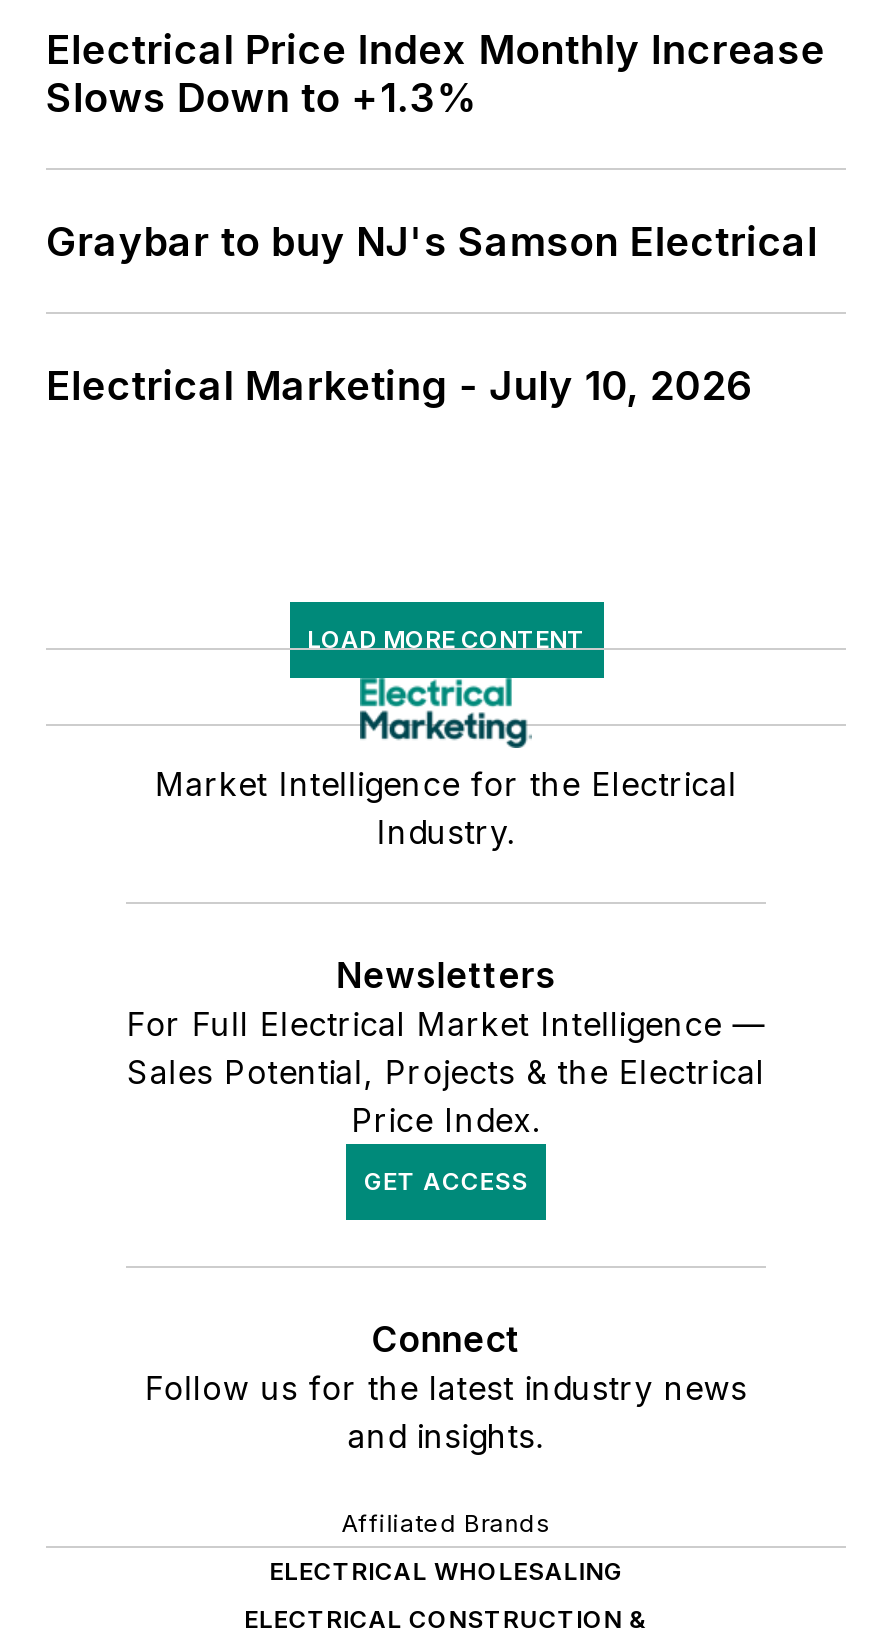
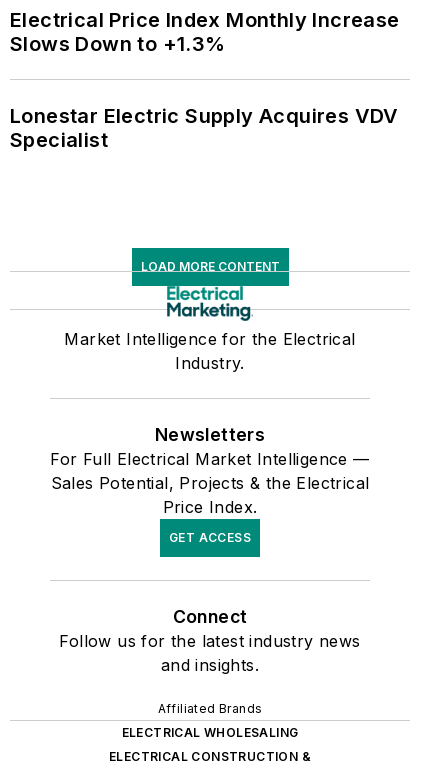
[46,219,818,411] Graybar to buy NJ's Samson Electrical | Electrical Marketing - July 10, 2026 -> [10,104,399,152] Lonestar Electric Supply Acquires VDV | Specialist

